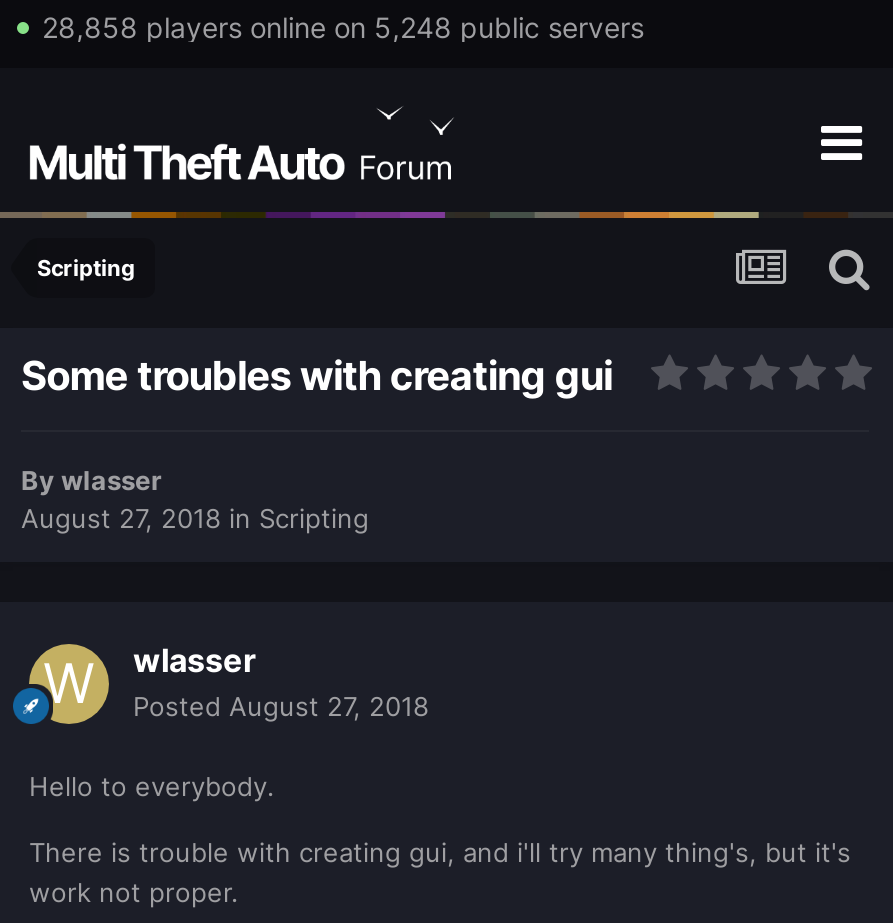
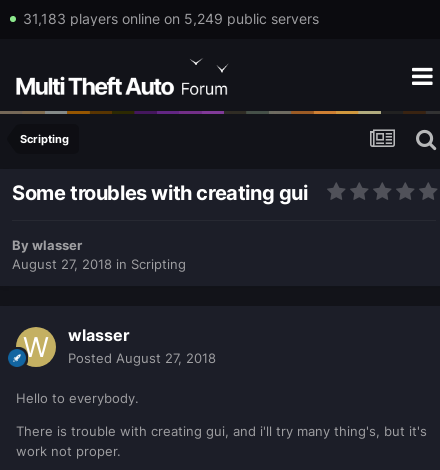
[42,10,644,44] 28,858 players online on 5,248 public servers -> [22,10,318,27] 31,183 players online on 5,249 public servers

